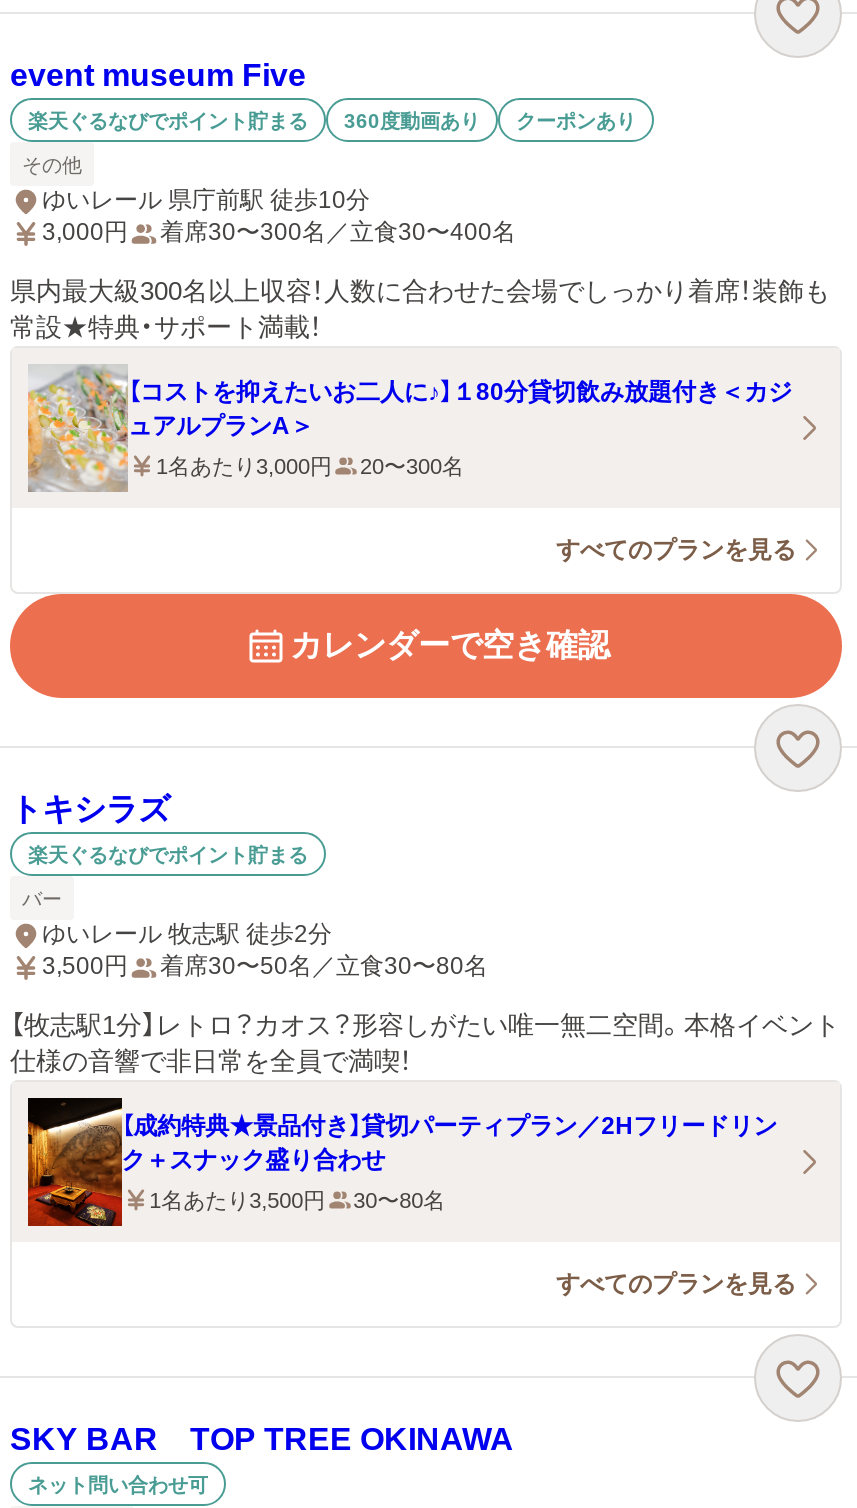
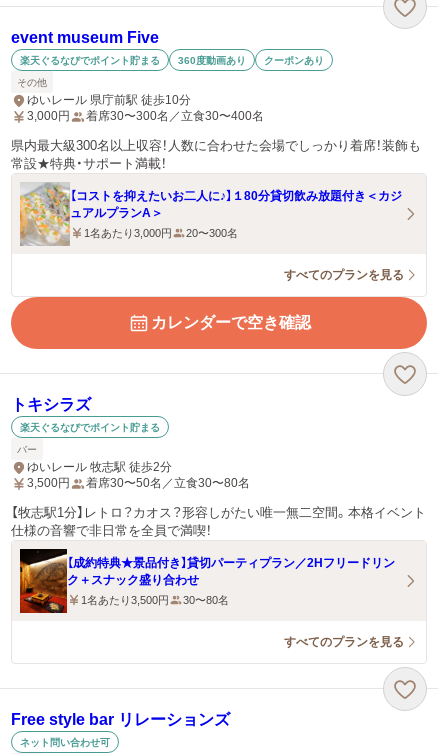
[10,1422,514,1456] SKY BAR TOP TREE OKINAWA -> [11,711,230,728] Free style bar リレーションズ

